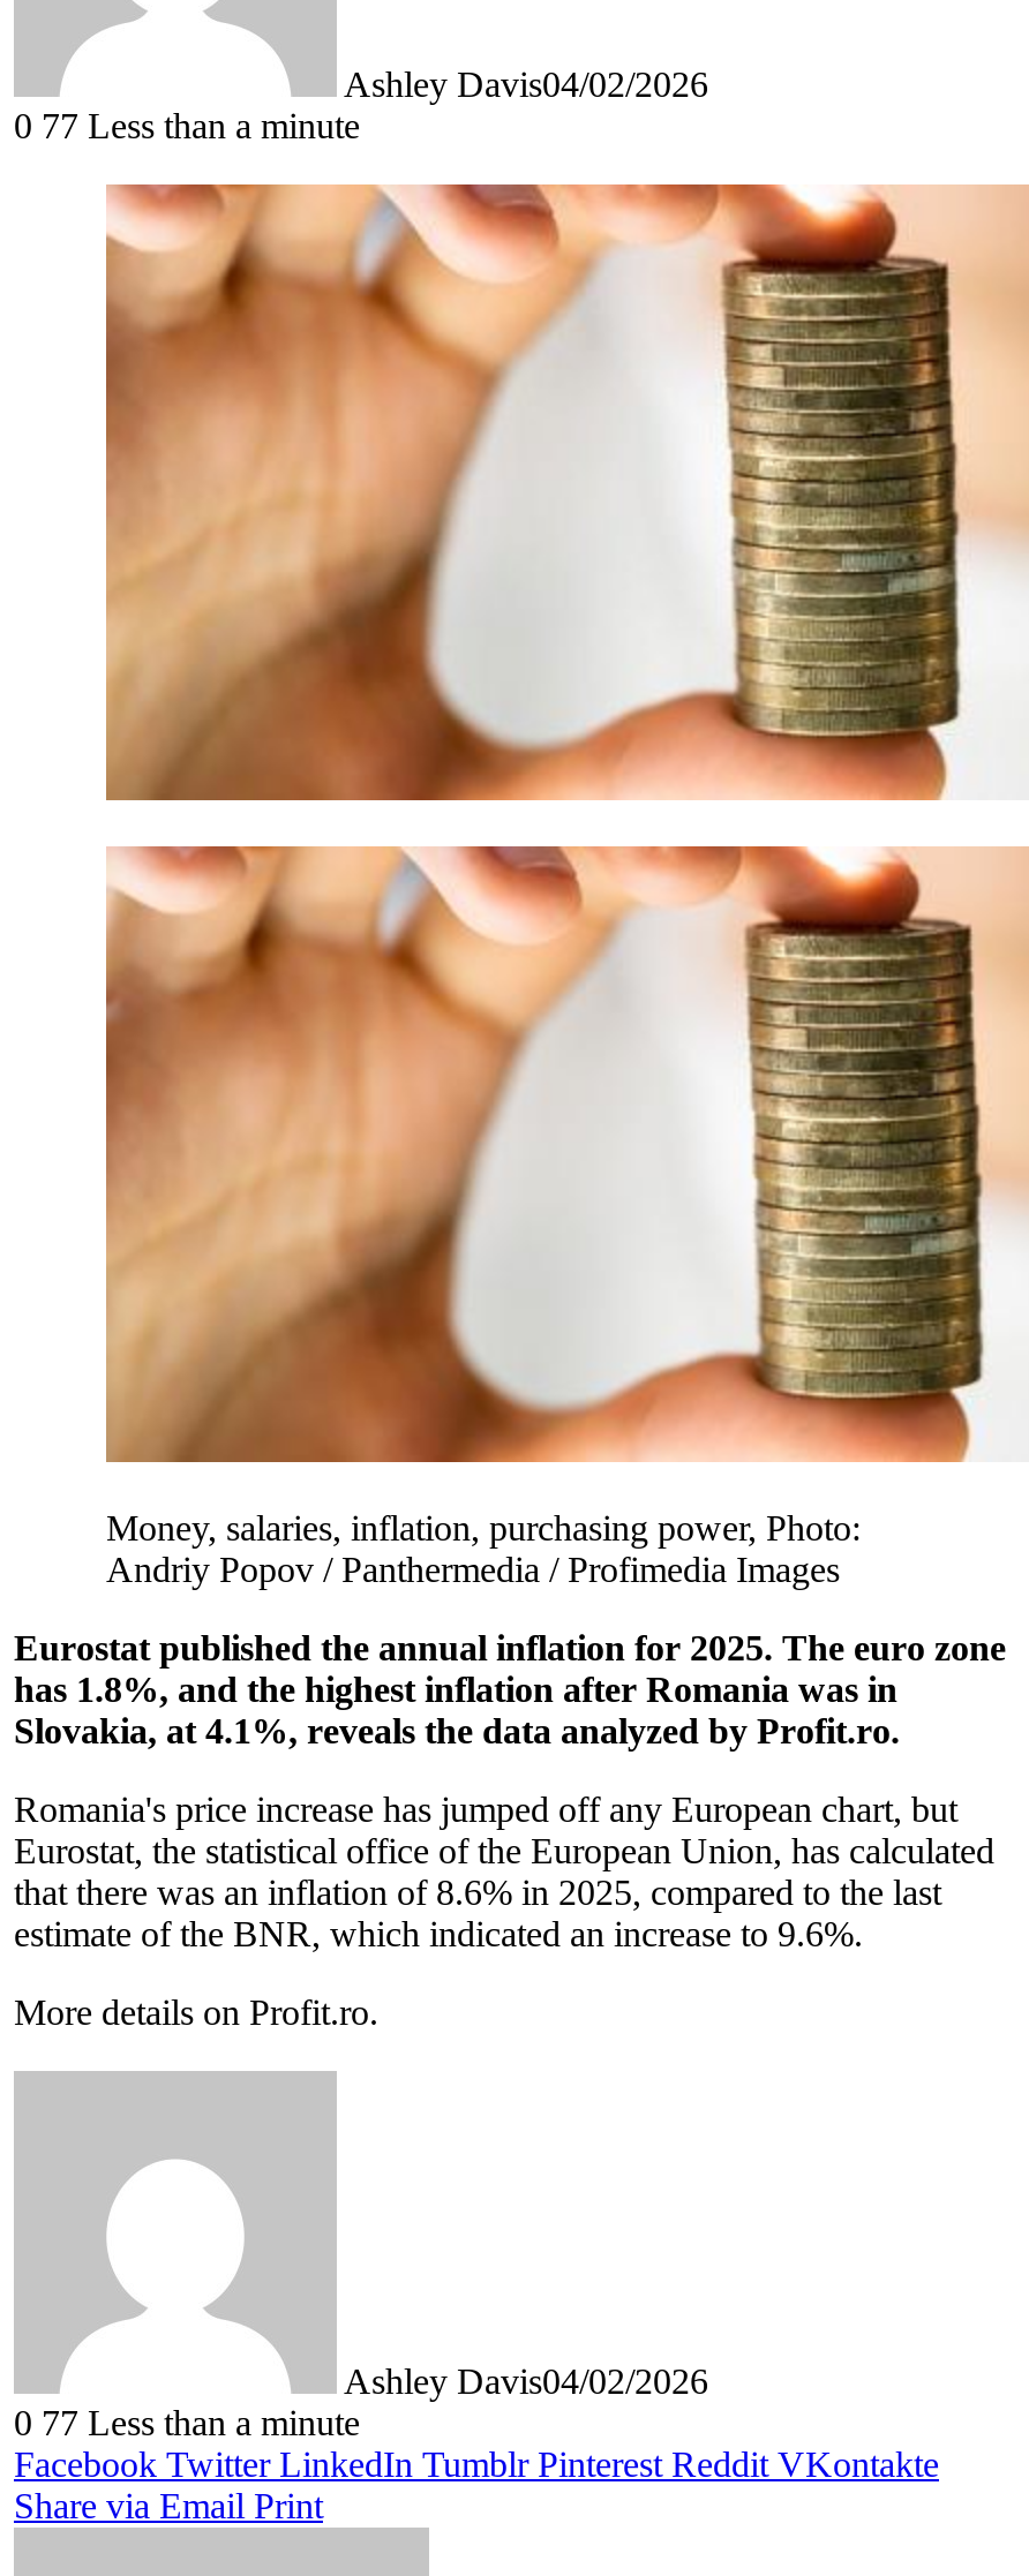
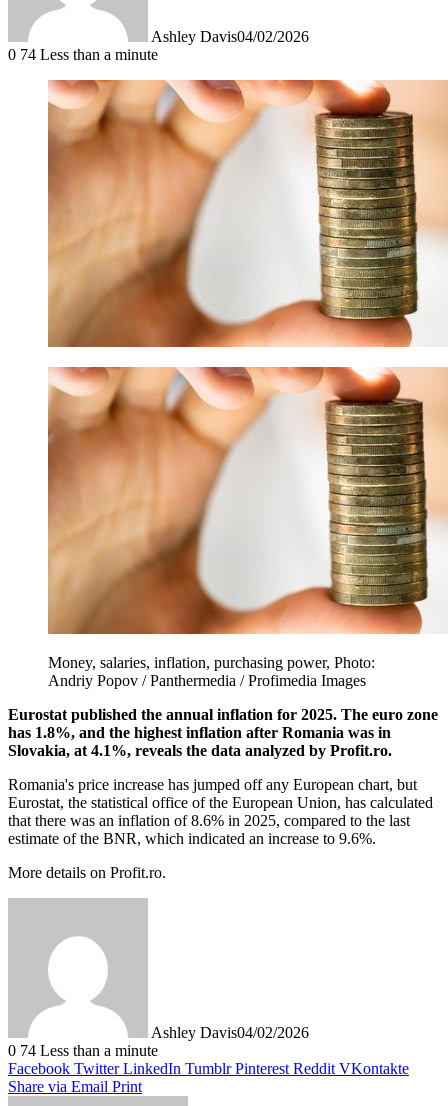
[14,106,360,145] 0 77 Less than a minute -> [8,46,158,63] 0 74 Less than a minute
[14,2403,360,2442] 0 77 Less than a minute -> [8,1042,158,1059] 0 74 Less than a minute

